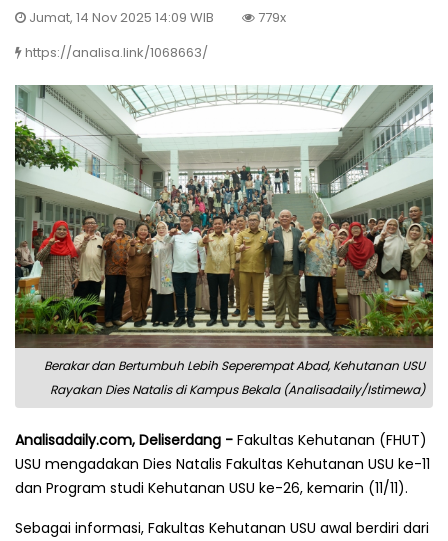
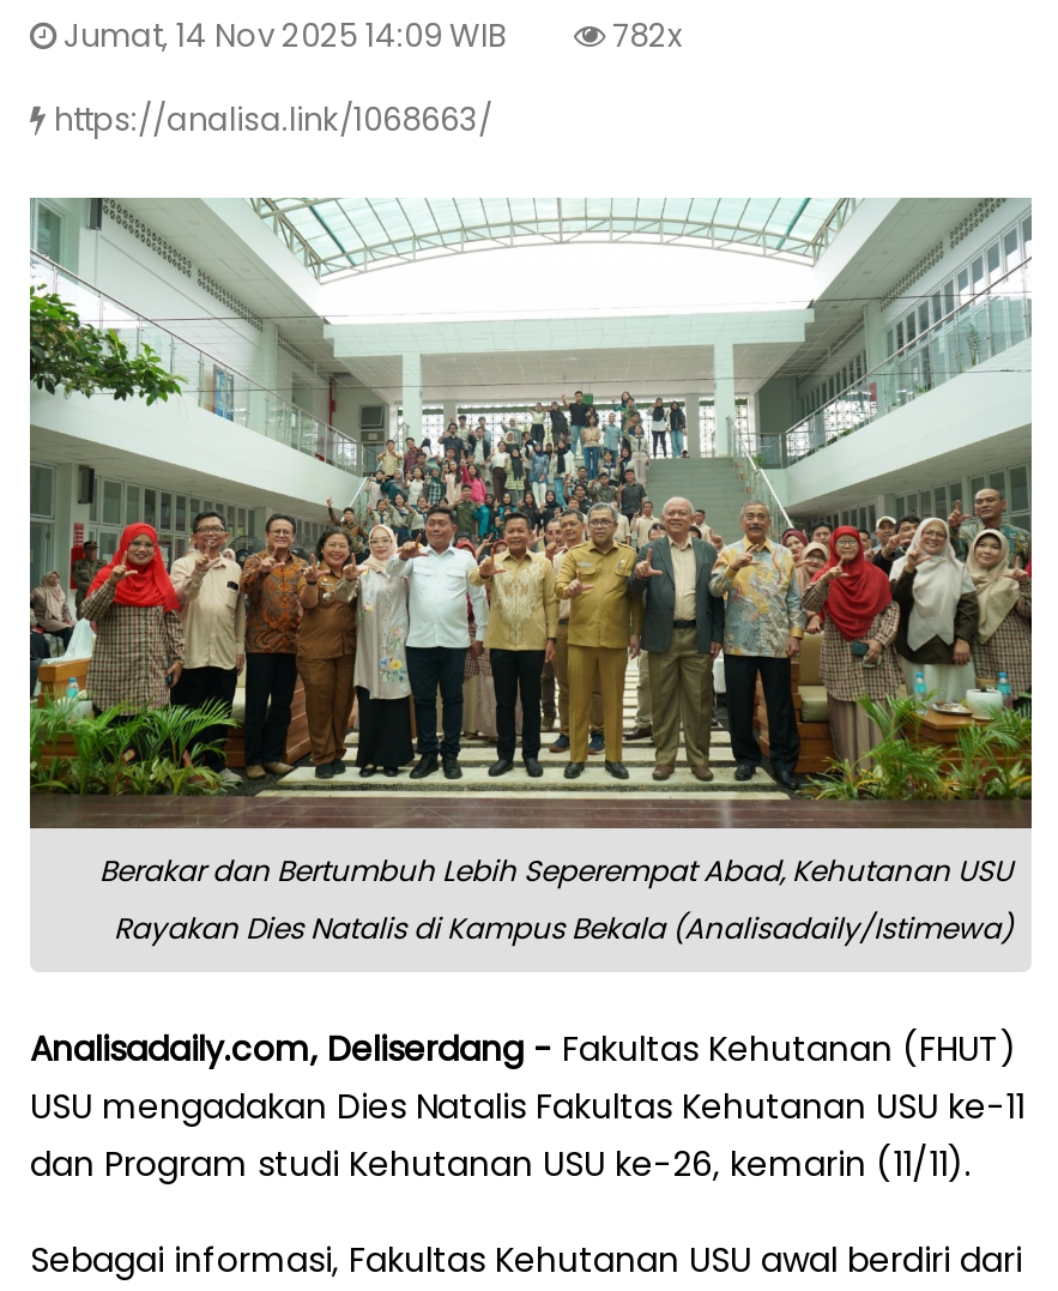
[255,8,286,27] 779x -> [605,13,682,58] 782x

